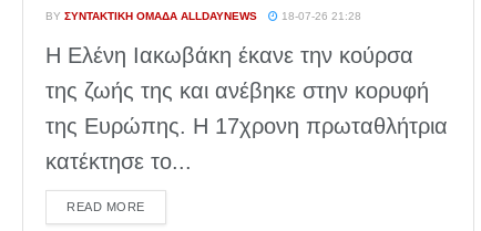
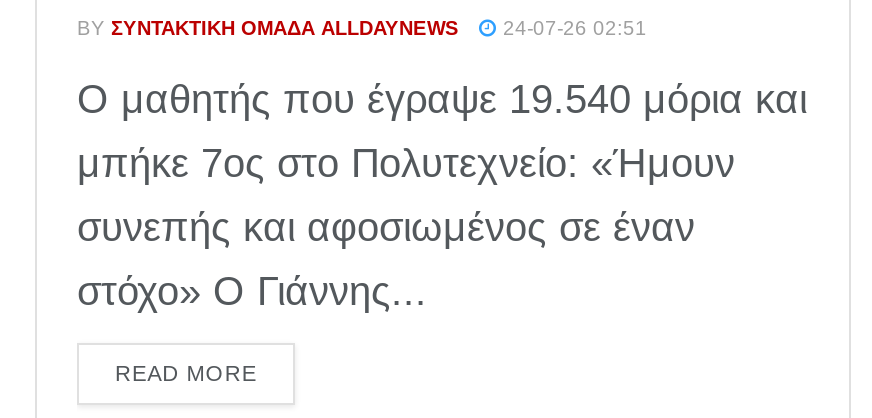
[45,10,361,22] BY ΣΥΝΤΑΚΤΙΚΉ ΟΜΆΔΑ ALLDAYNEWS 18-07-26 21:28 -> [77,17,647,39] BY ΣΥΝΤΑΚΤΙΚΉ ΟΜΆΔΑ ALLDAYNEWS 24-07-26 02:51
[45,43,413,67] Η Ελένη Ιακωβάκη έκανε την κούρσα -> [77,77,807,121] Ο μαθητής που έγραψε 19.540 μόρια και
[45,78,429,103] της ζωής της και ανέβηκε στην κορυφή -> [77,141,735,185] μπήκε 7ος στο Πολυτεχνείο: «Ήμουν
[45,114,448,138] της Ευρώπης. Η 17χρονη πρωταθλήτρια -> [77,205,695,249] συνεπής και αφοσιωμένος σε έναν
[45,149,192,173] κατέκτησε το... -> [77,269,427,313] στόχο» Ο Γιάννης...

